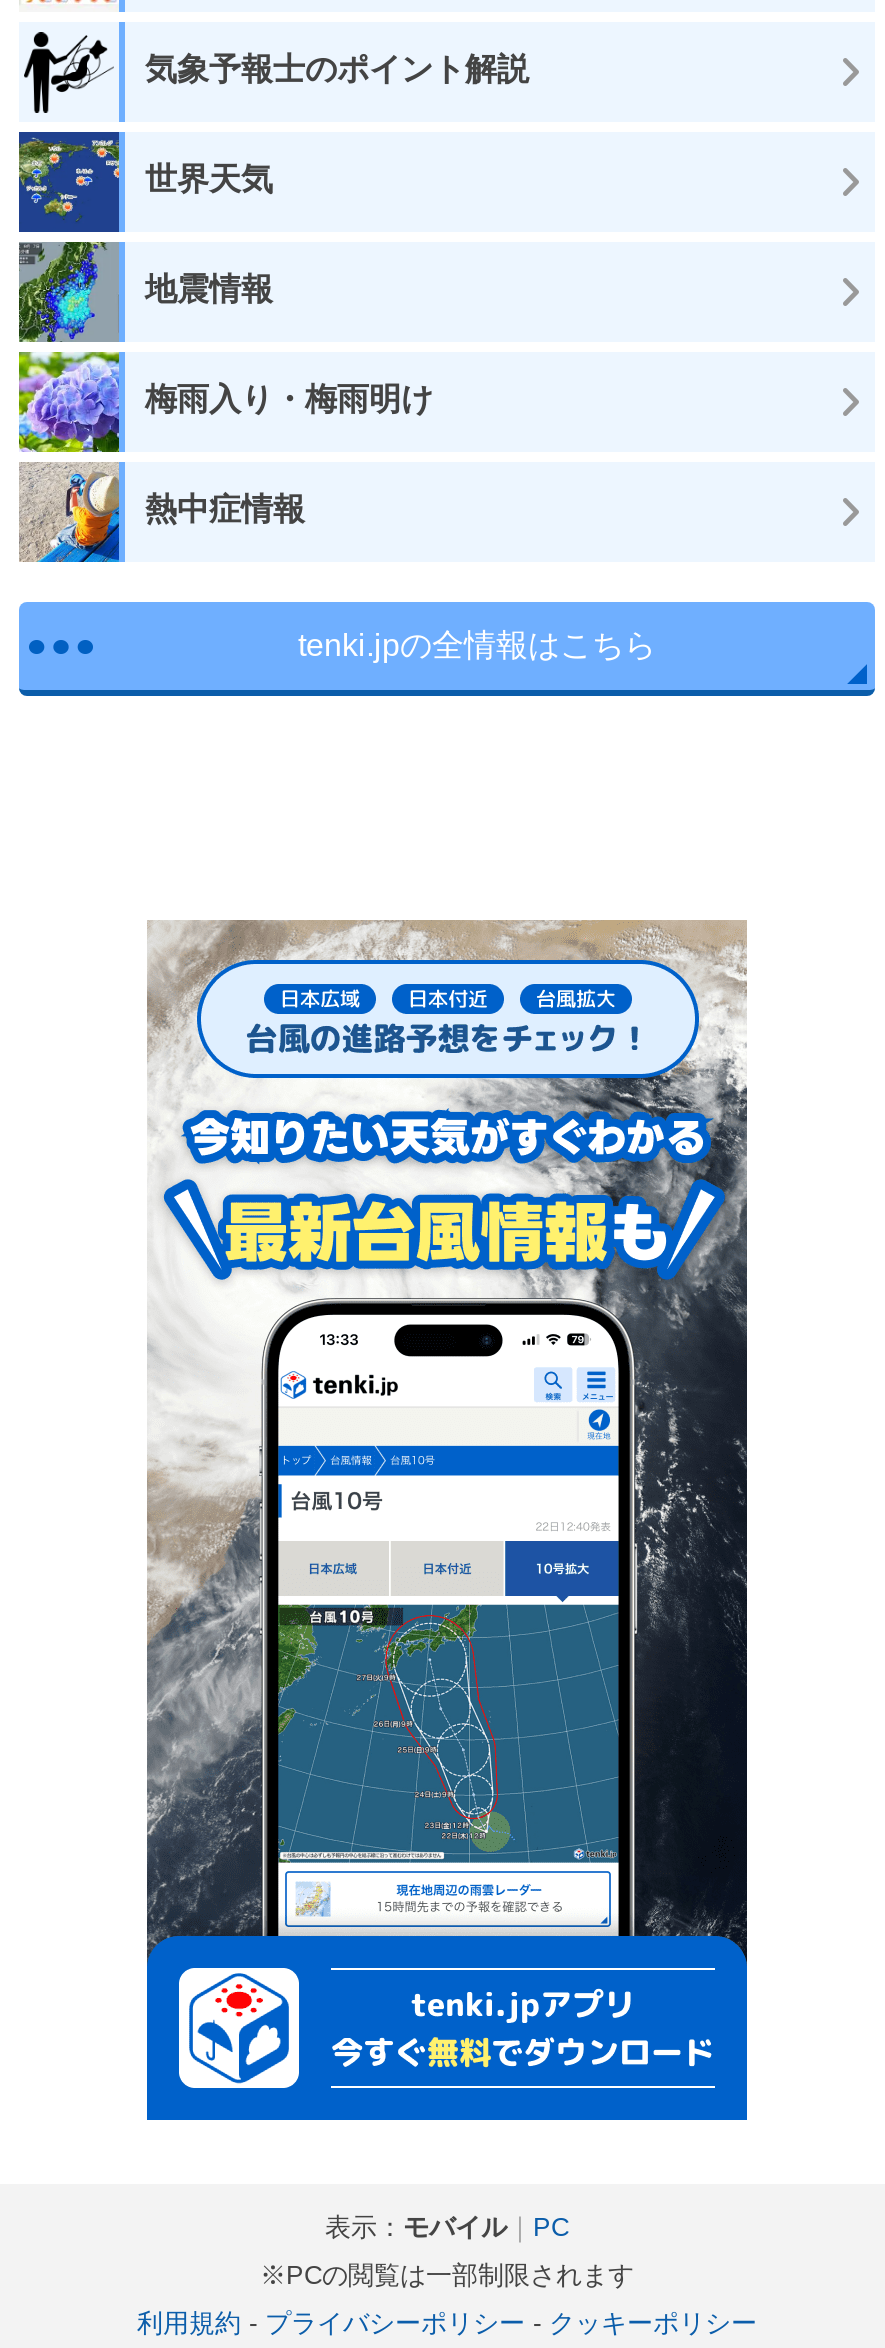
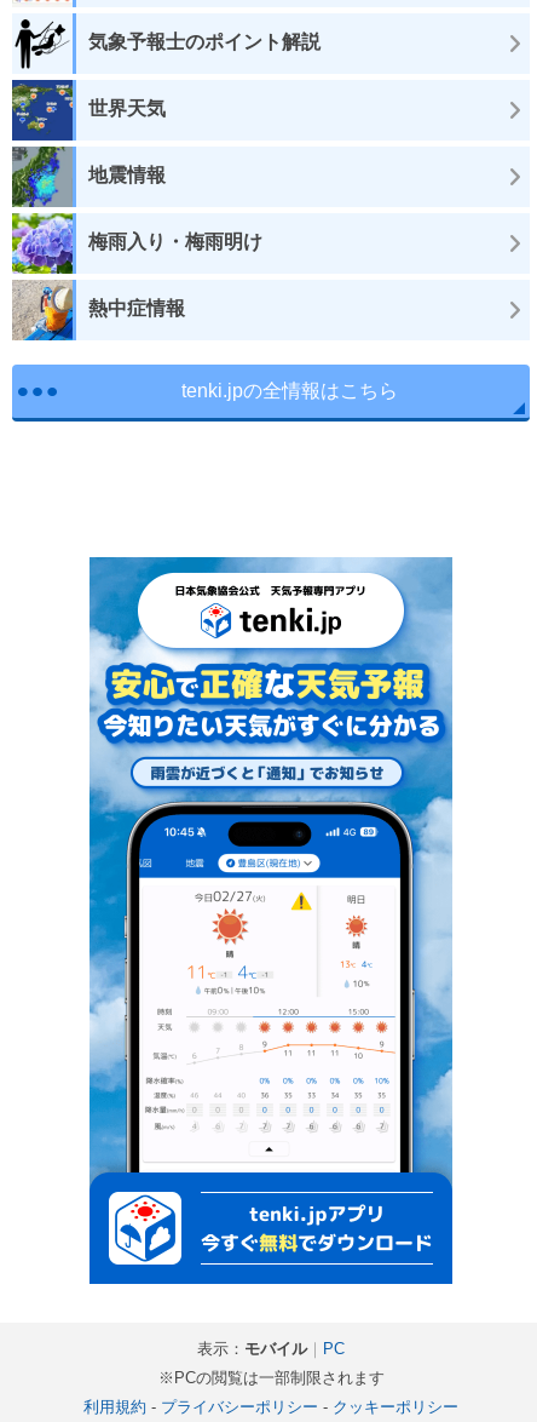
[145,918,749,1960] [image] -> [88,556,454,1186] [image]

